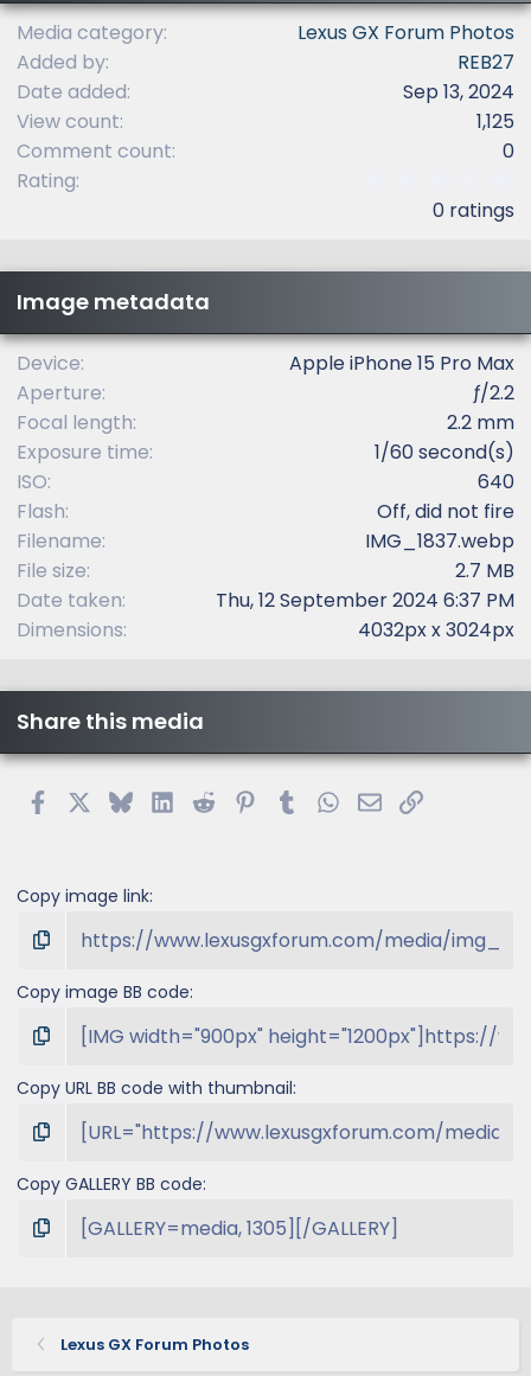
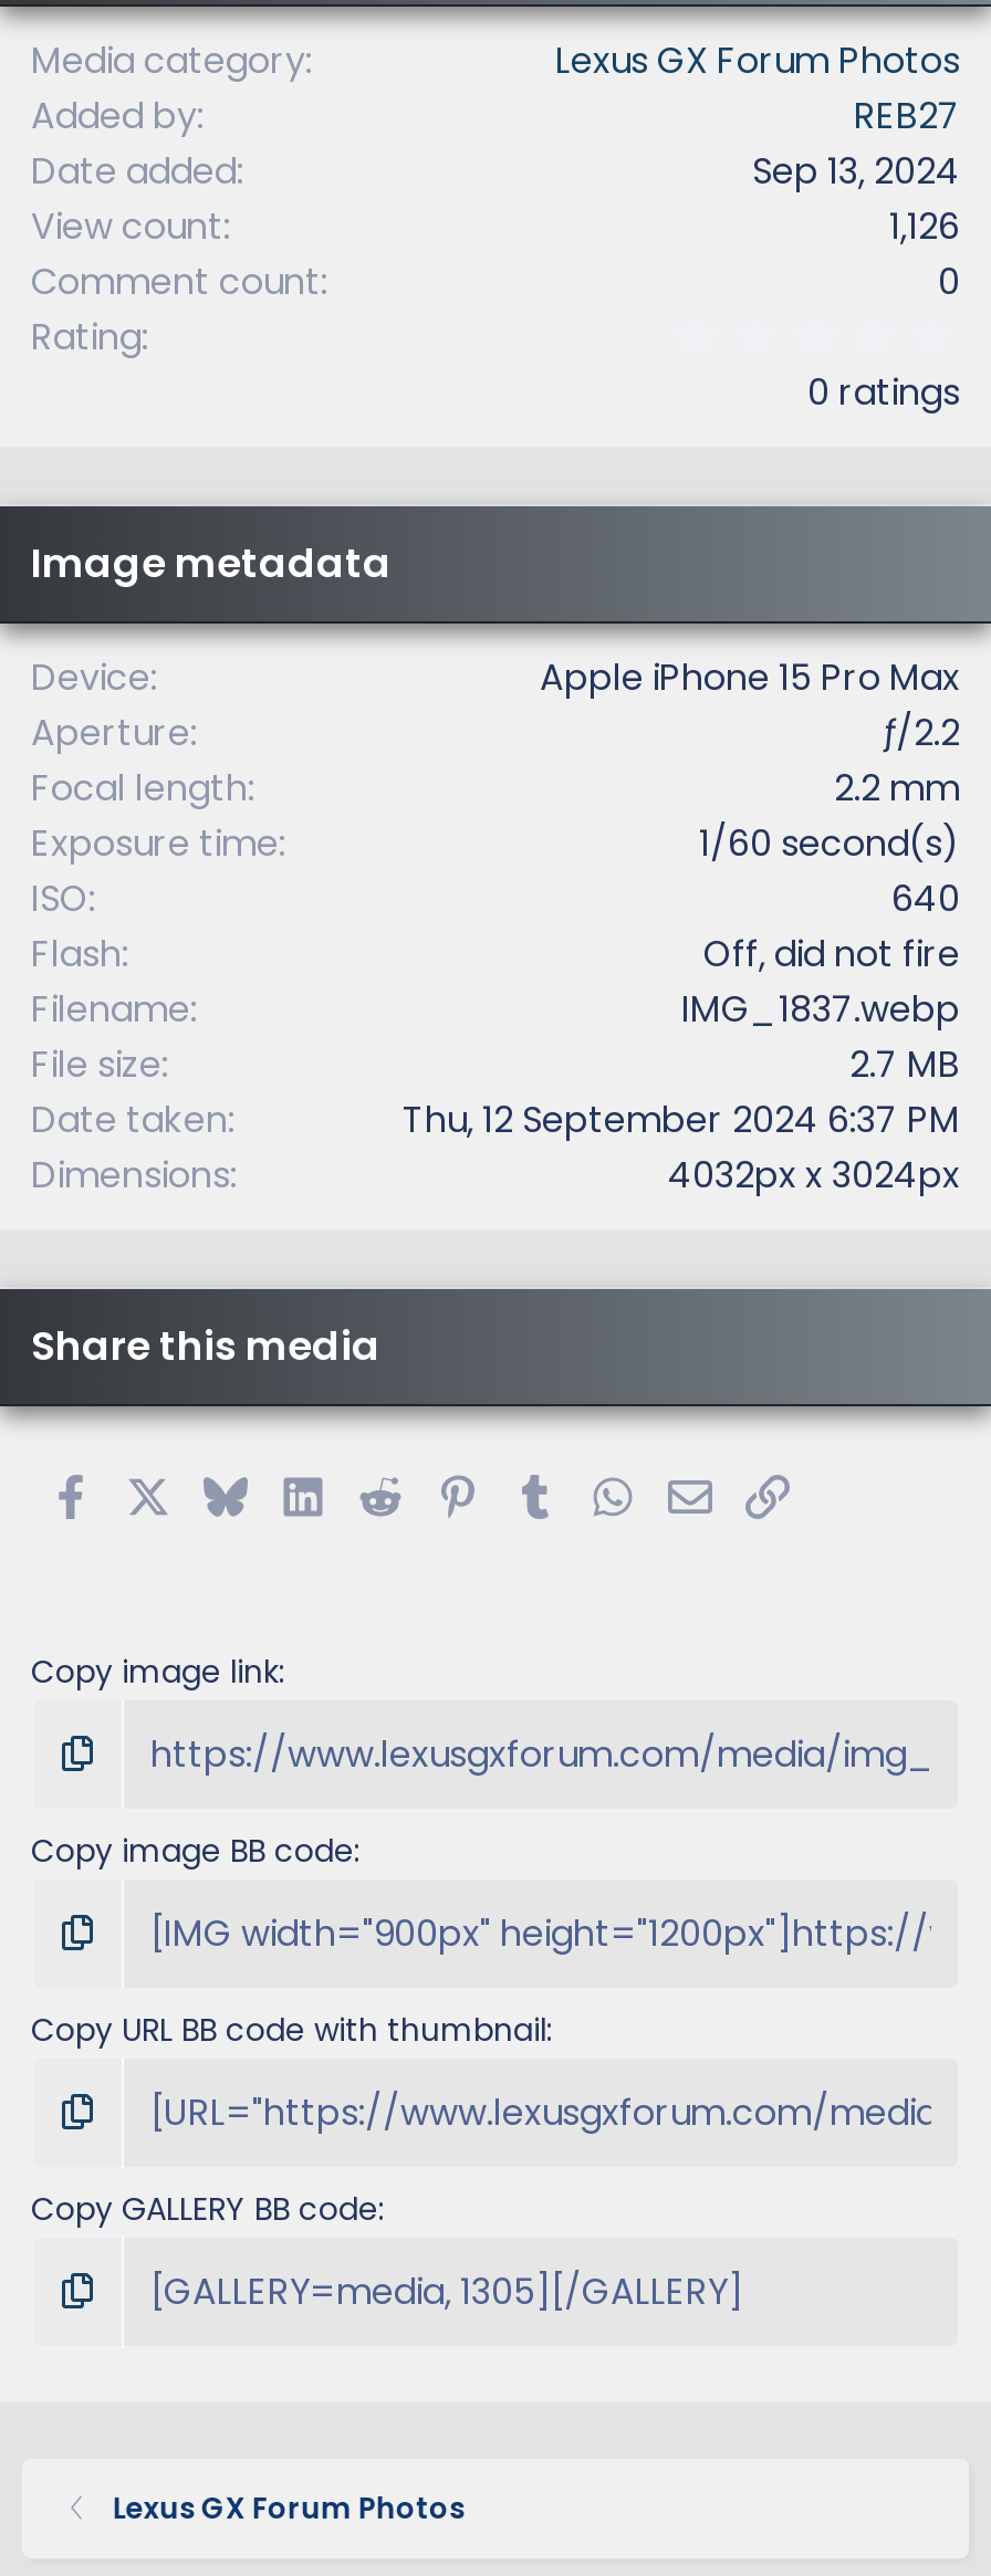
[476,107,514,135] 1,125 -> [889,201,960,251] 1,126

